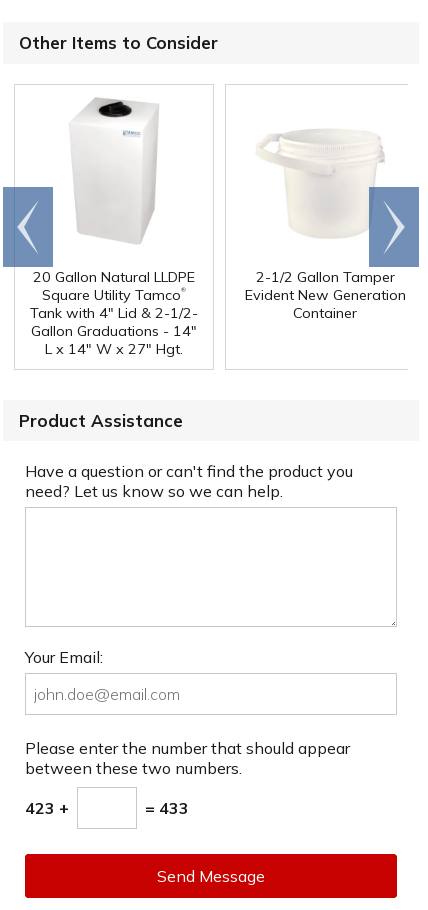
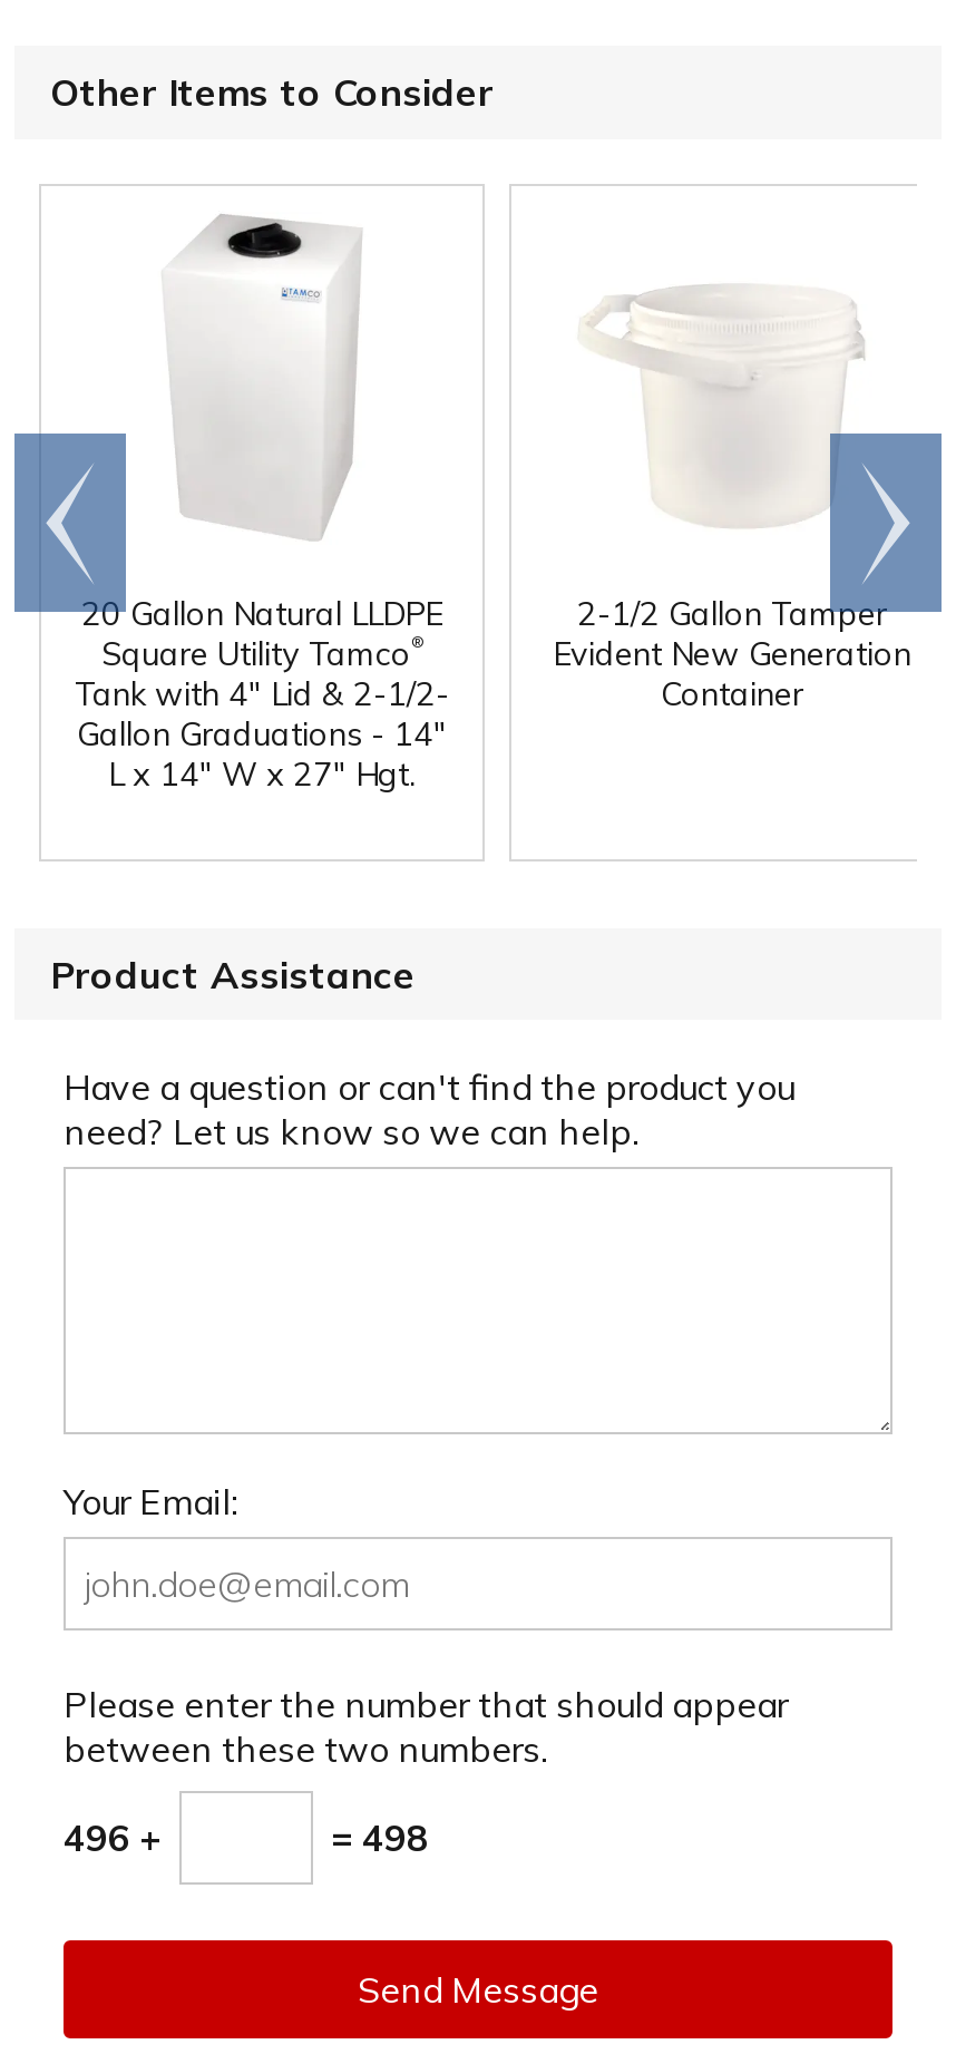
[25,798,73,818] 423 + -> [64,1817,170,1861] 496 +
[141,798,189,818] = 433 -> [322,1817,429,1861] = 498

